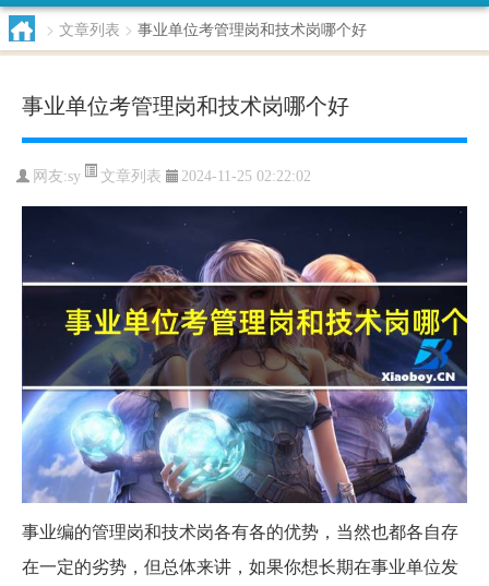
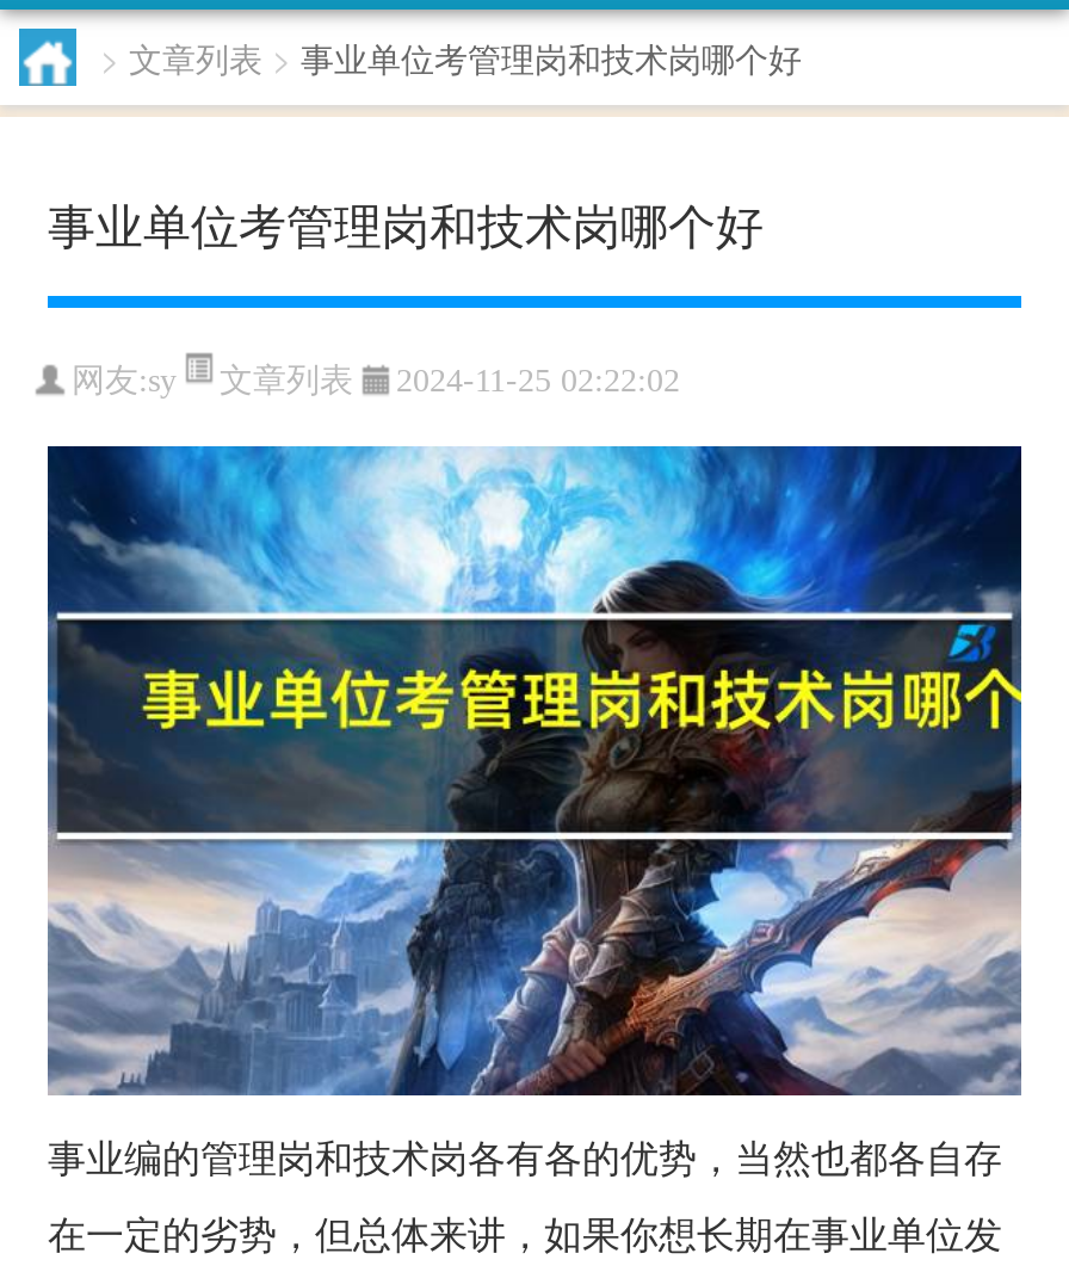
[21,205,468,504] [image] -> [45,444,1024,1098] [image]

